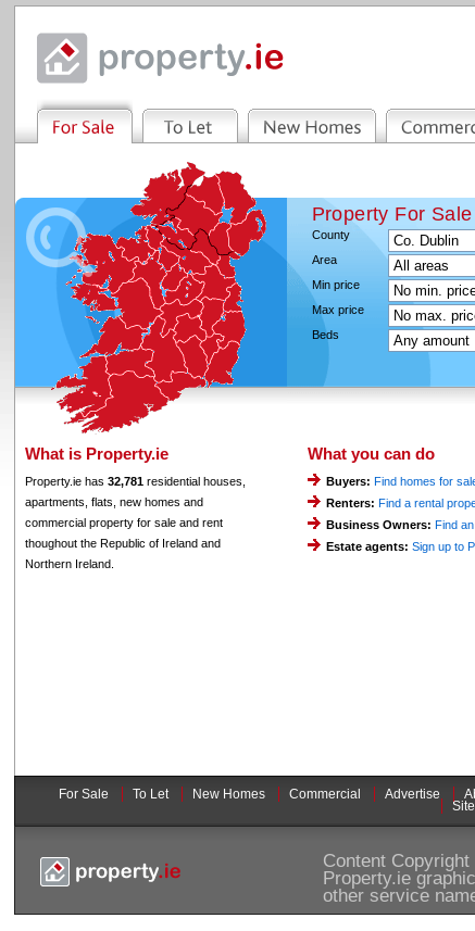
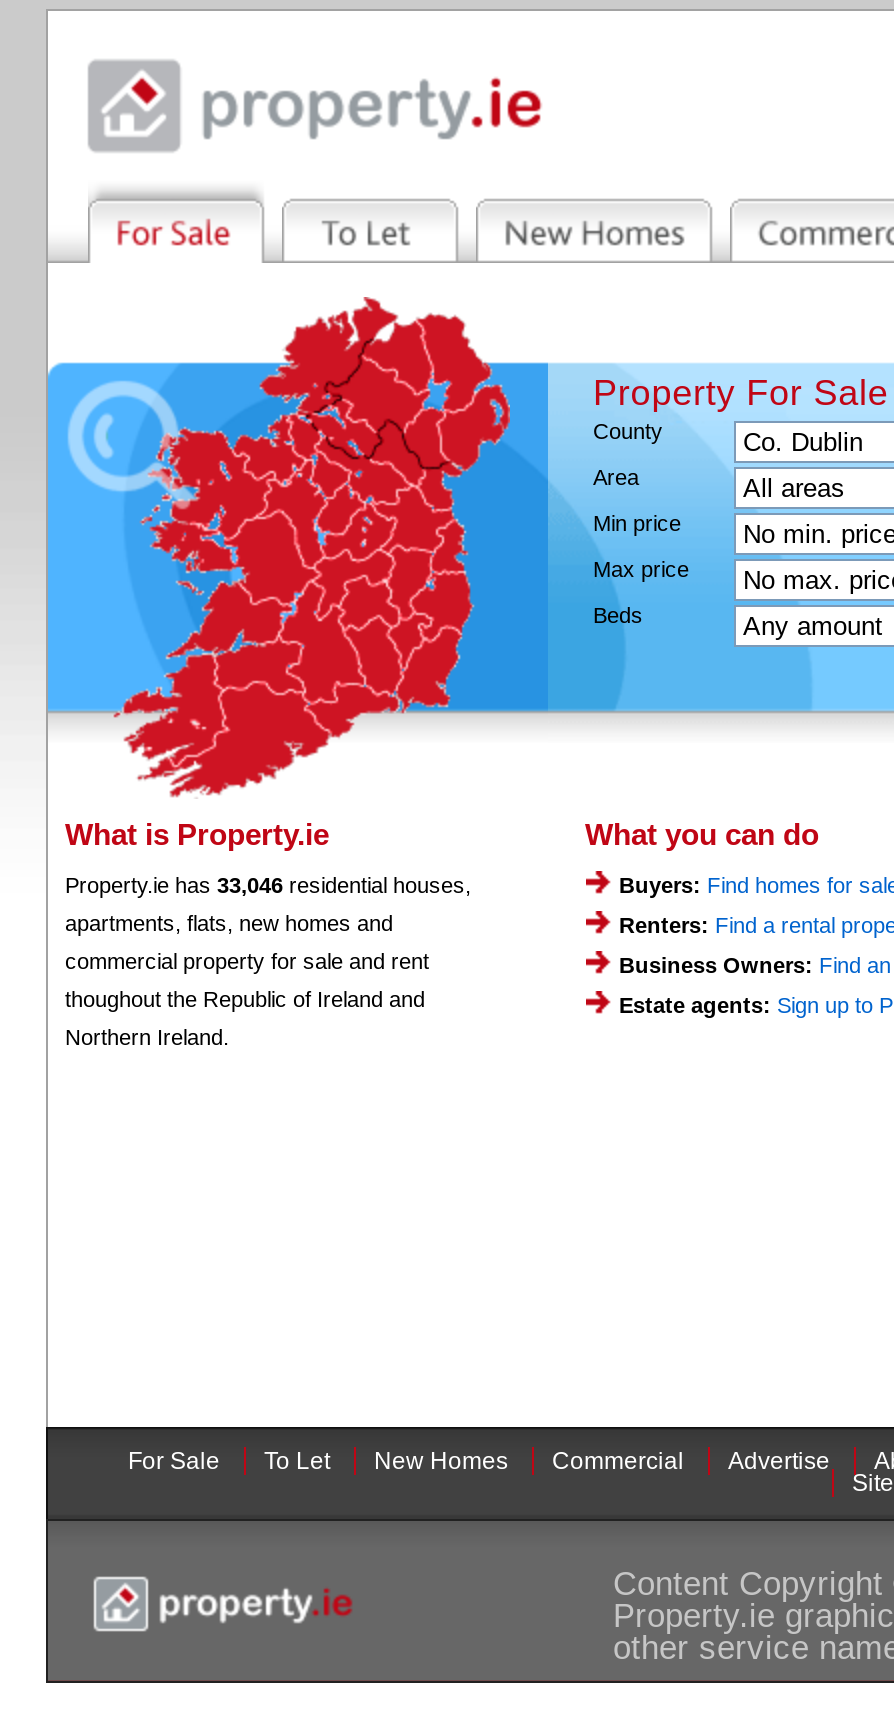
[24,475,245,488] Property.ie has 32,781 residential houses, -> [65,873,471,897] Property.ie has 33,046 residential houses,

